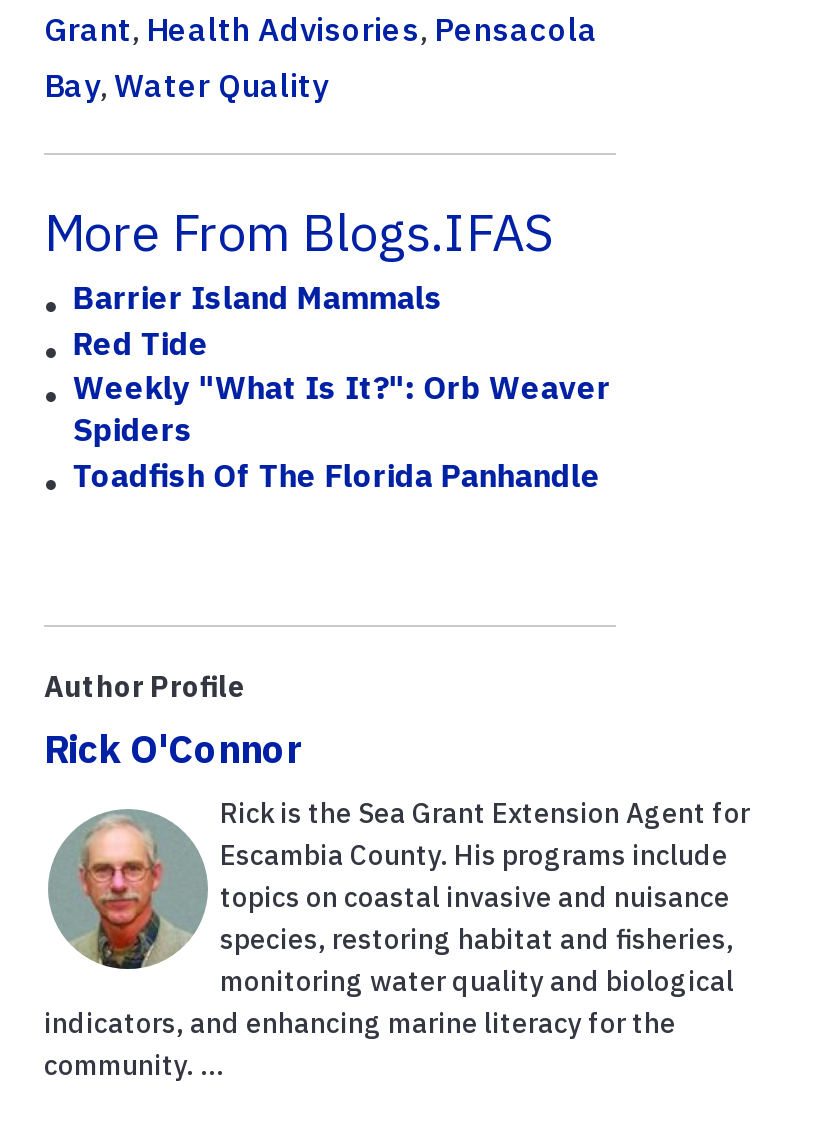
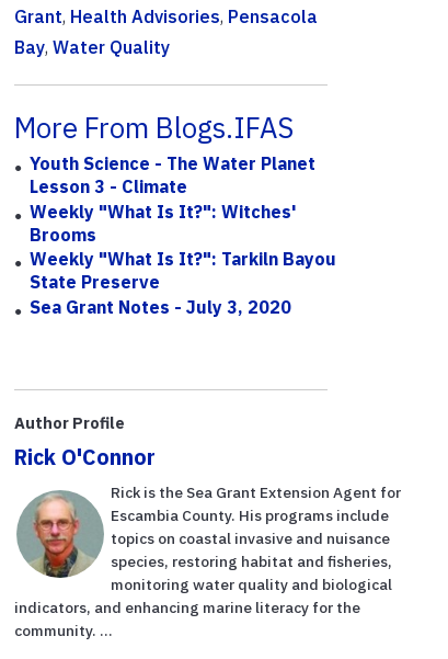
[73,277,611,495] Barrier Island Mammals | Red Tide | Weekly "What Is It?": Orb Weaver | Spiders | Toadfish Of The Florida Panhandle -> [30,153,337,318] Youth Science - The Water Planet | Lesson 3 - Climate | Weekly "What Is It?": Witches' | Brooms | Weekly "What Is It?": Tarkiln Bayou | State Preserve | Sea Grant Notes - July 3, 2020

